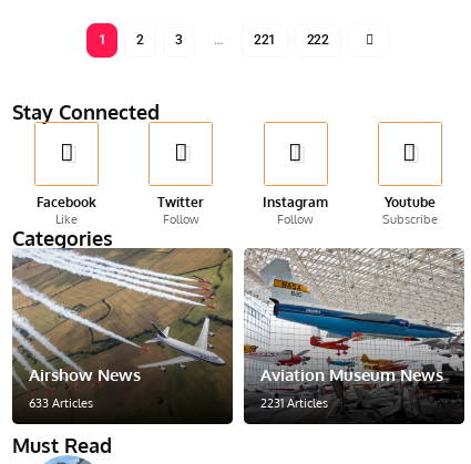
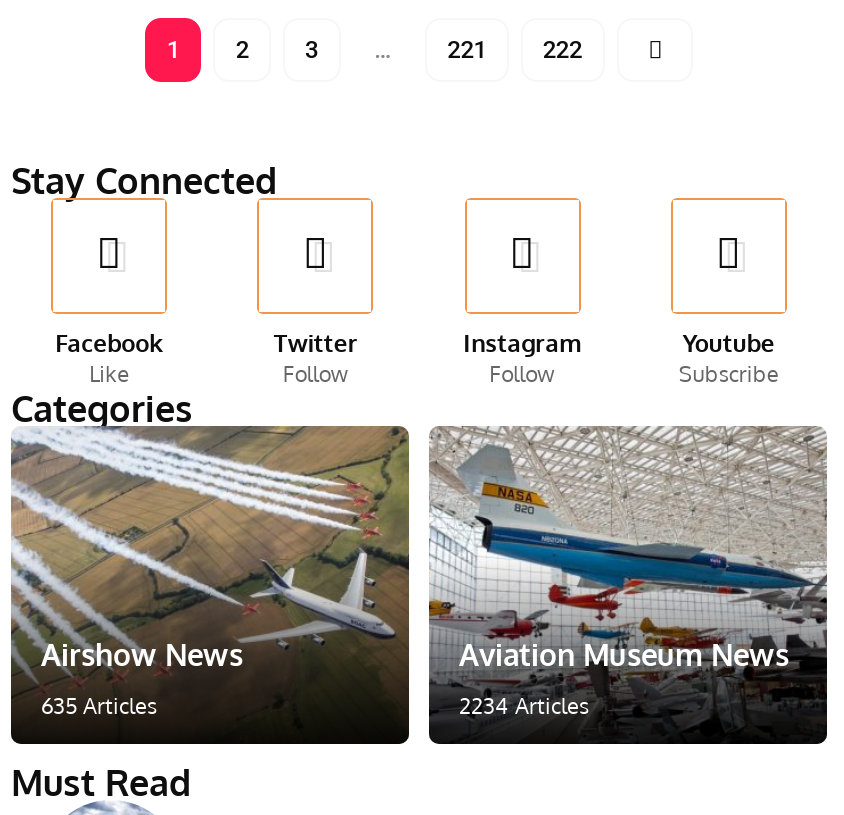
[29,395,93,411] 633 Articles -> [41,691,157,719] 635 Articles
[260,395,328,411] 2231 Articles -> [459,691,589,719] 2234 Articles

